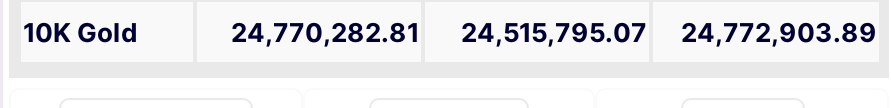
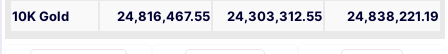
[231,17,419,49] 24,770,282.81 -> [117,8,210,24] 24,816,467.55
[461,17,647,49] 24,515,795.07 -> [227,8,322,24] 24,303,312.55
[681,17,877,49] 24,772,903.89 -> [347,8,439,24] 24,838,221.19

